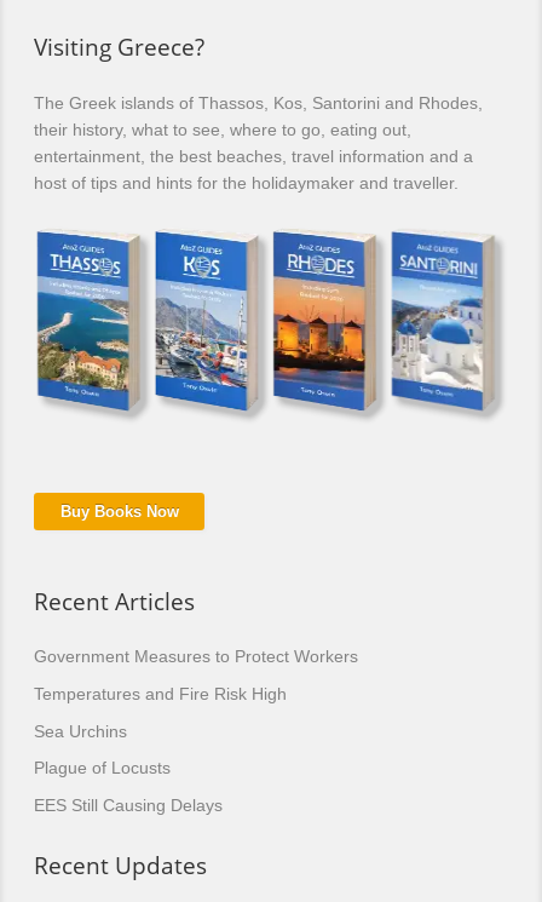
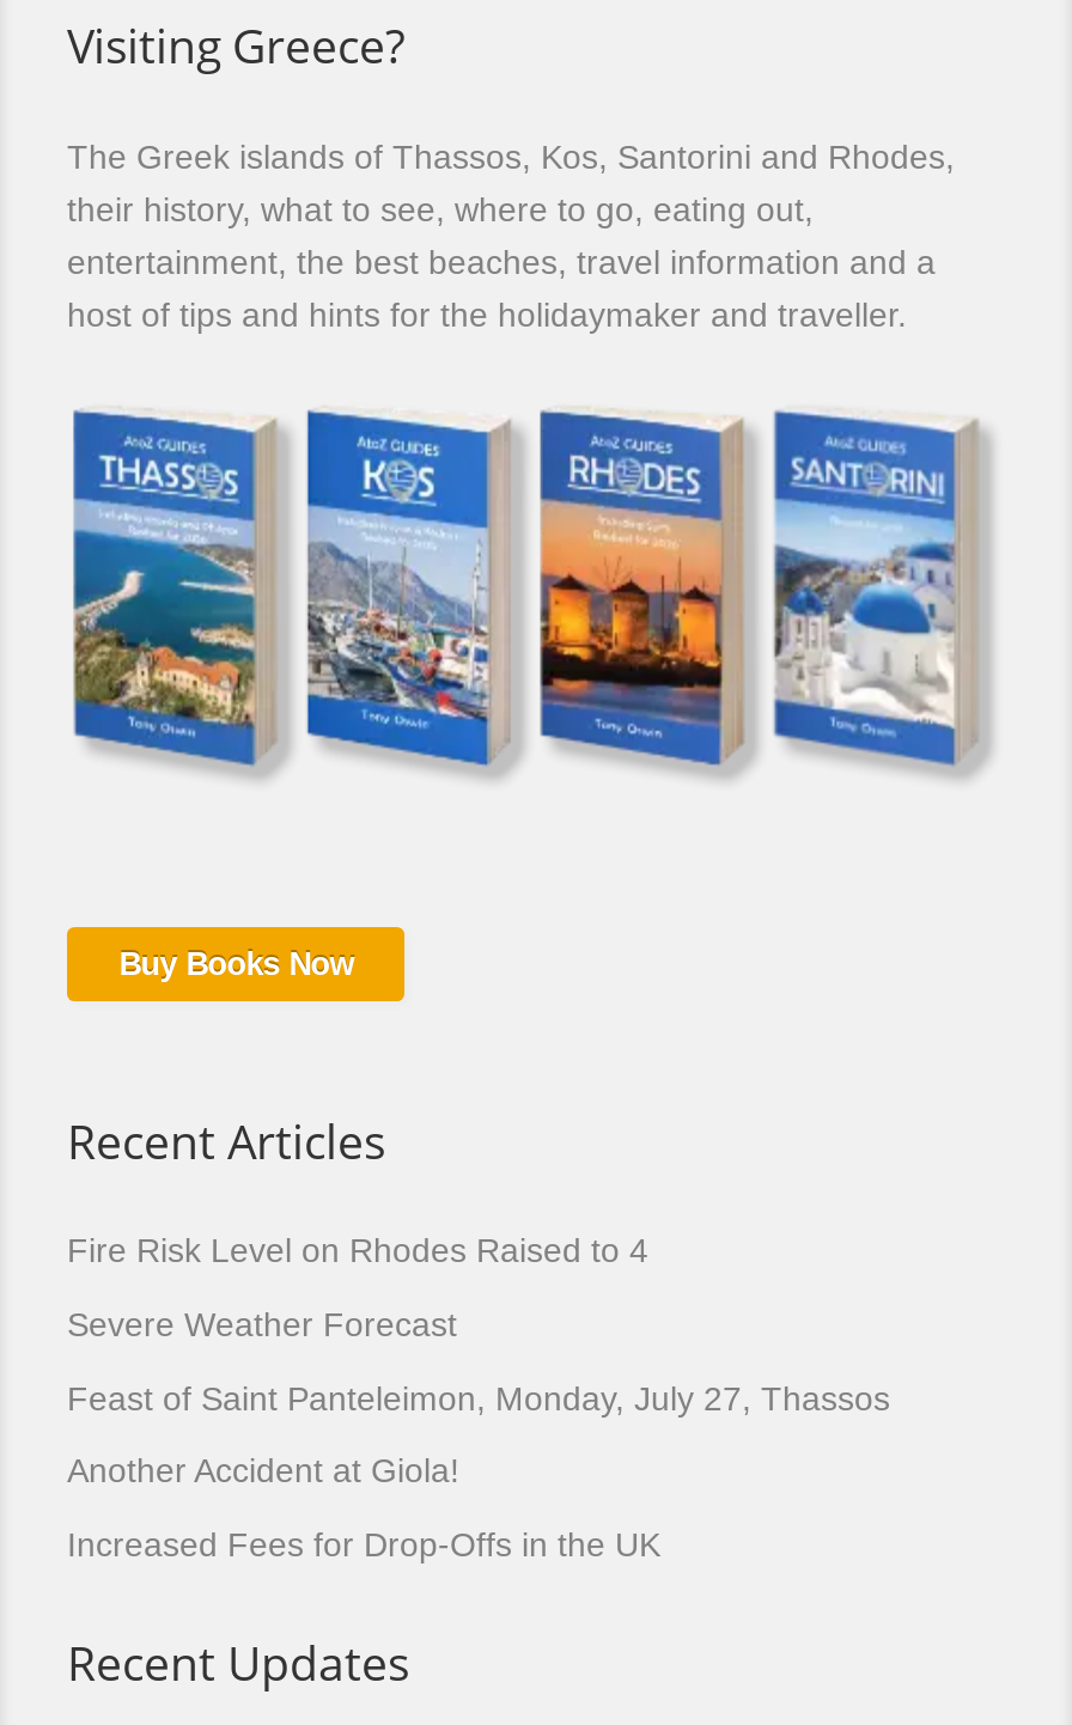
[34,647,358,666] Government Measures to Protect Workers -> [67,1232,648,1270] Fire Risk Level on Rhodes Raised to 4
[34,684,287,703] Temperatures and Fire Risk High -> [67,1305,457,1343] Severe Weather Forecast
[34,721,127,740] Sea Urchins -> [67,1378,890,1417] Feast of Saint Panteleimon, Monday, July 27, Thassos
[34,758,171,778] Plague of Locusts -> [67,1452,459,1490] Another Accident at Giola!
[34,795,223,815] EES Still Causing Delays -> [67,1525,660,1563] Increased Fees for Drop-Offs in the UK

